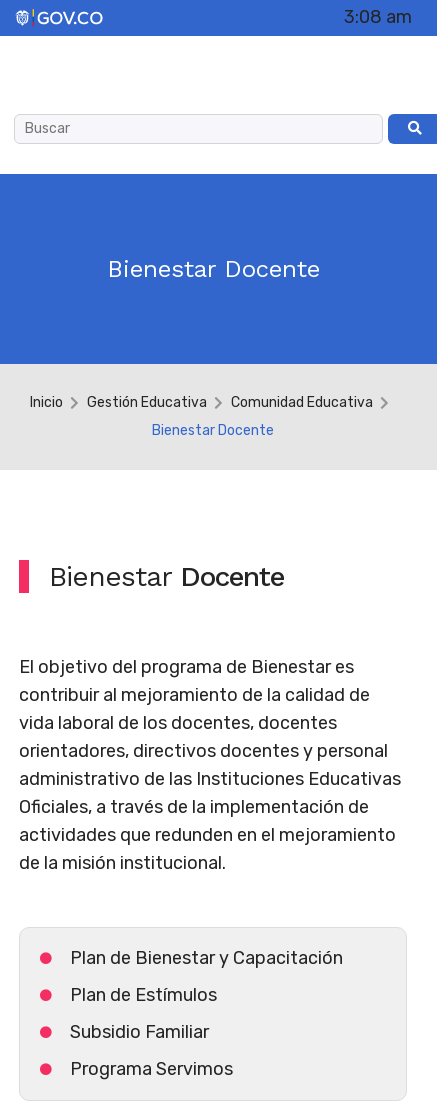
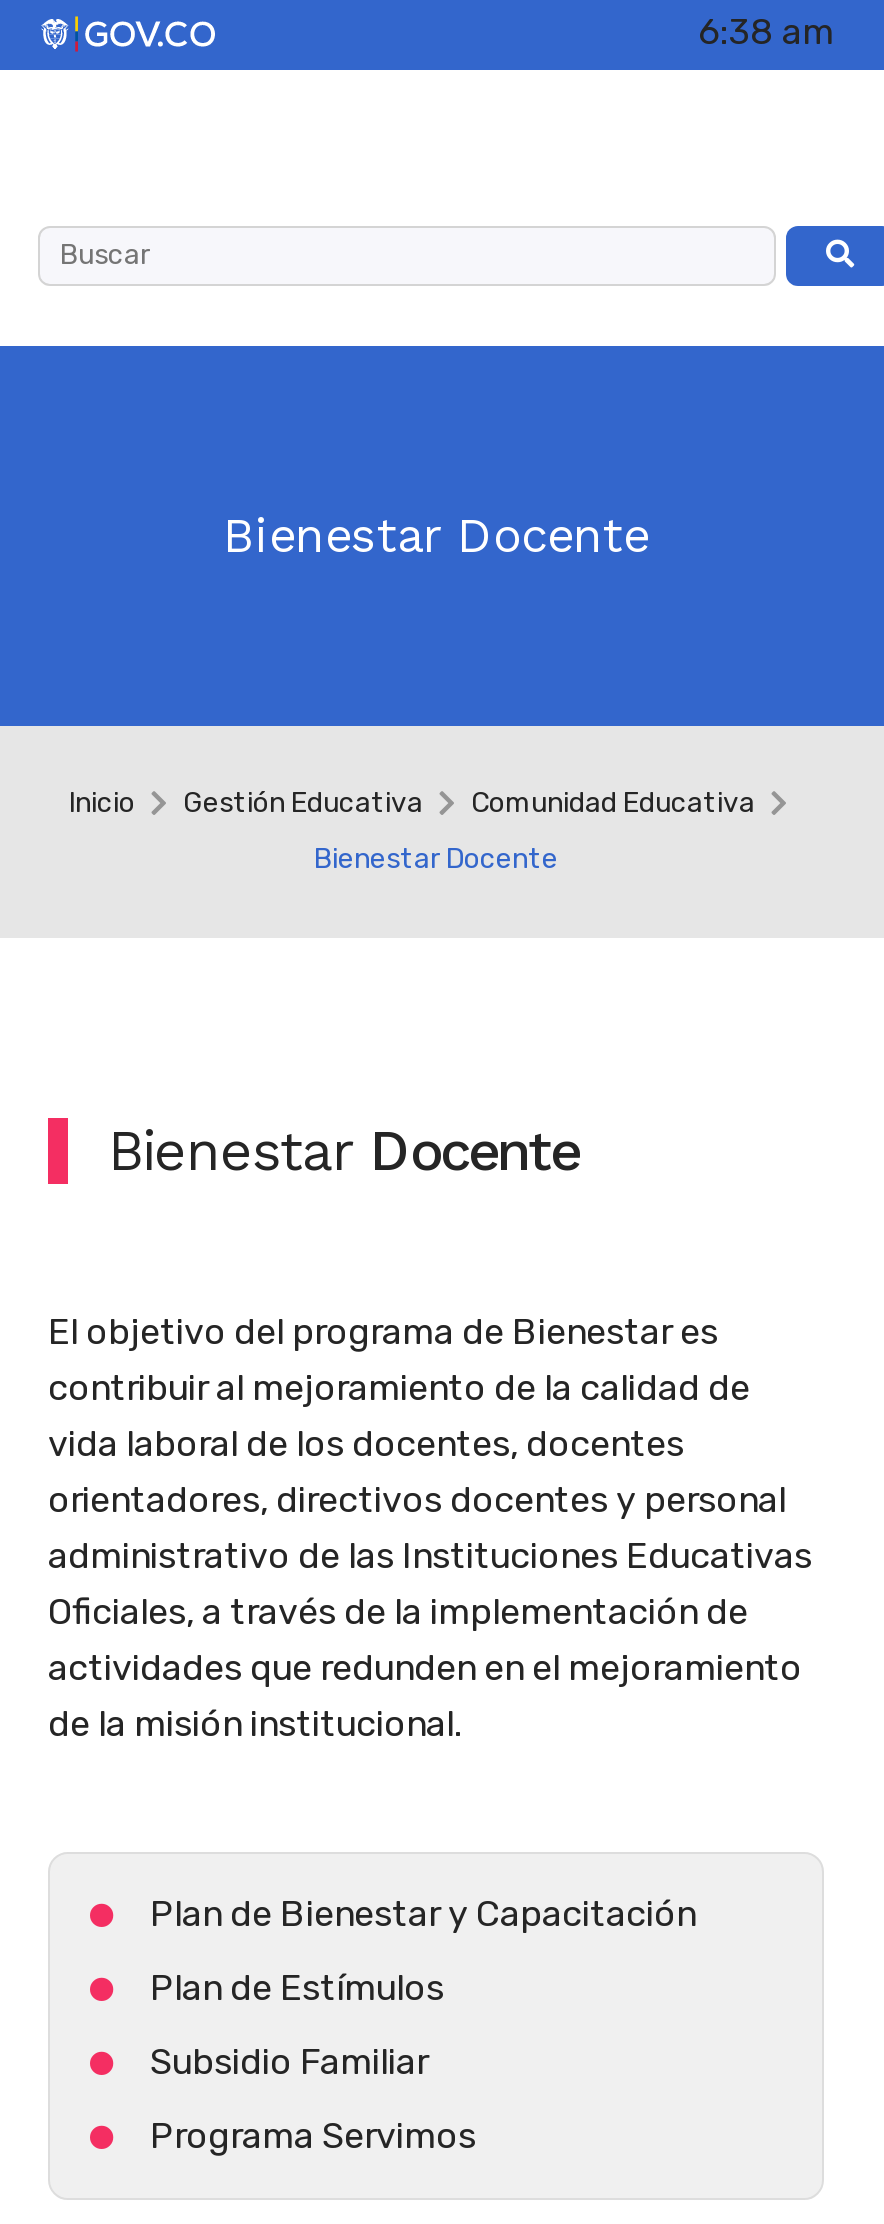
[344,6,412,28] 3:08 am -> [698,10,834,54] 6:38 am

